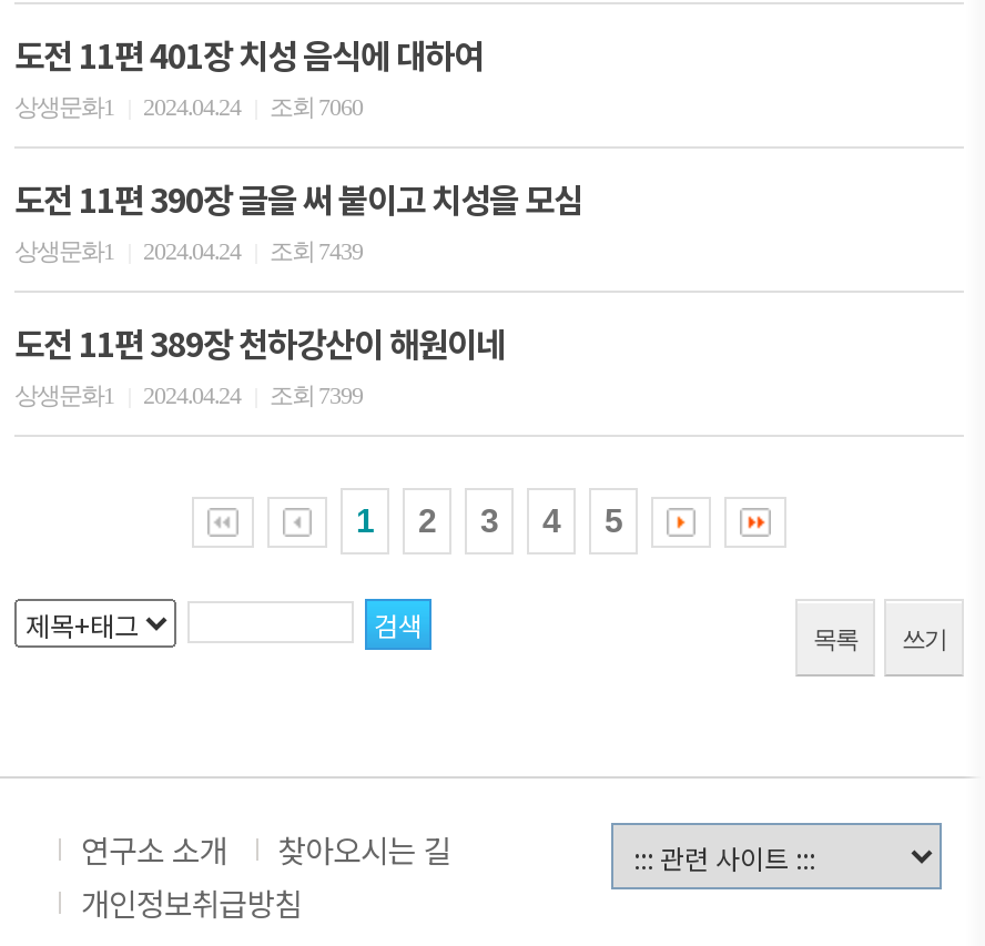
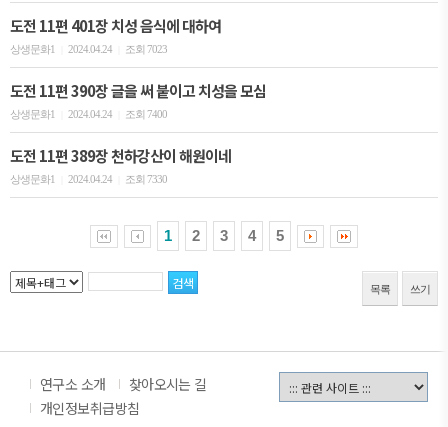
[14,93,363,120] 상생문화1 2024.04.24 조회 7060 -> [10,43,167,55] 상생문화1 2024.04.24 조회 7023
[14,237,363,264] 상생문화1 2024.04.24 조회 7439 -> [10,108,167,120] 상생문화1 2024.04.24 조회 7400
[14,382,363,408] 상생문화1 2024.04.24 조회 7399 -> [10,173,167,185] 상생문화1 2024.04.24 조회 7330

